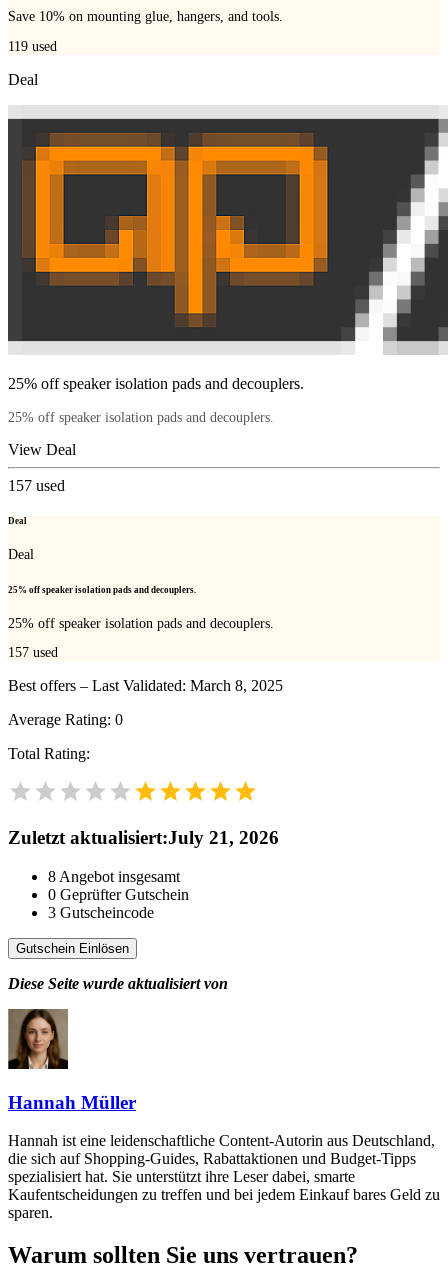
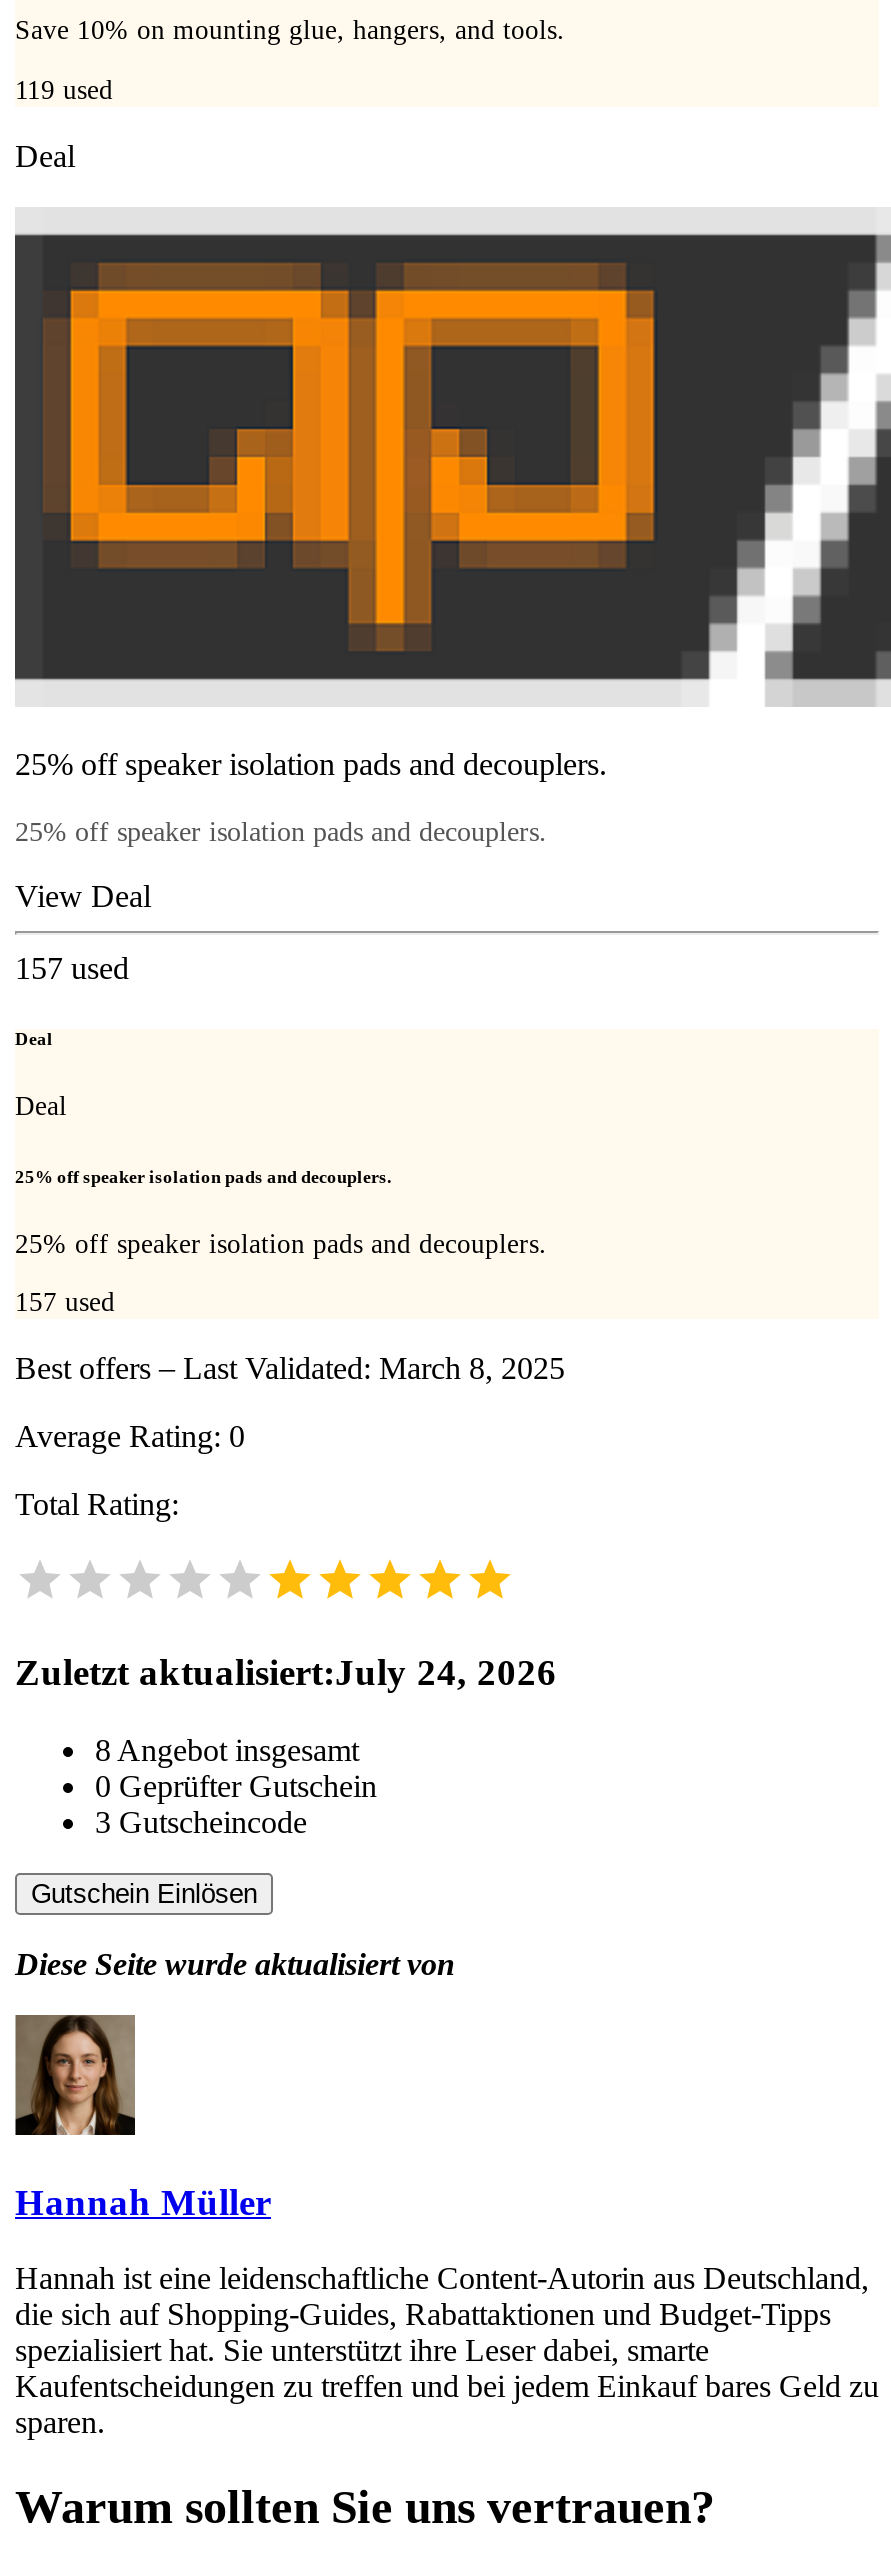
[8,827,279,848] Zuletzt aktualisiert:July 21, 2026 -> [15,1651,557,1693] Zuletzt aktualisiert:July 24, 2026

